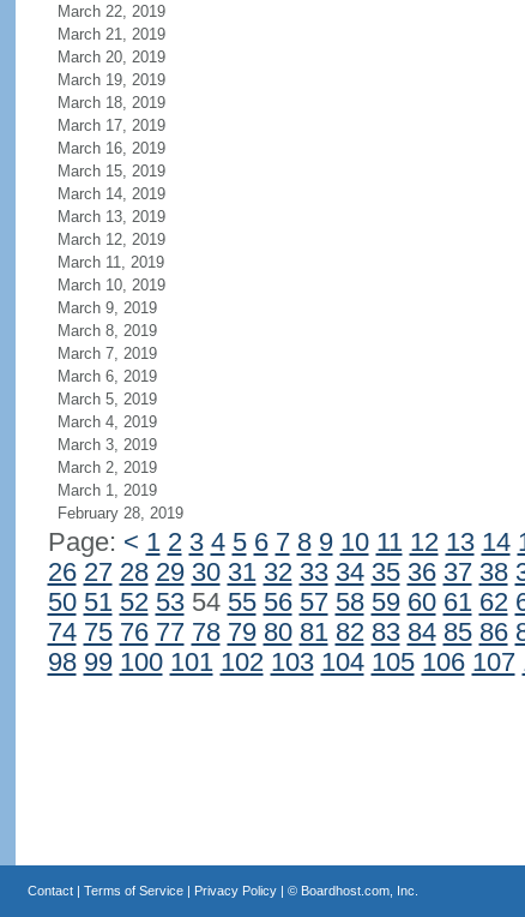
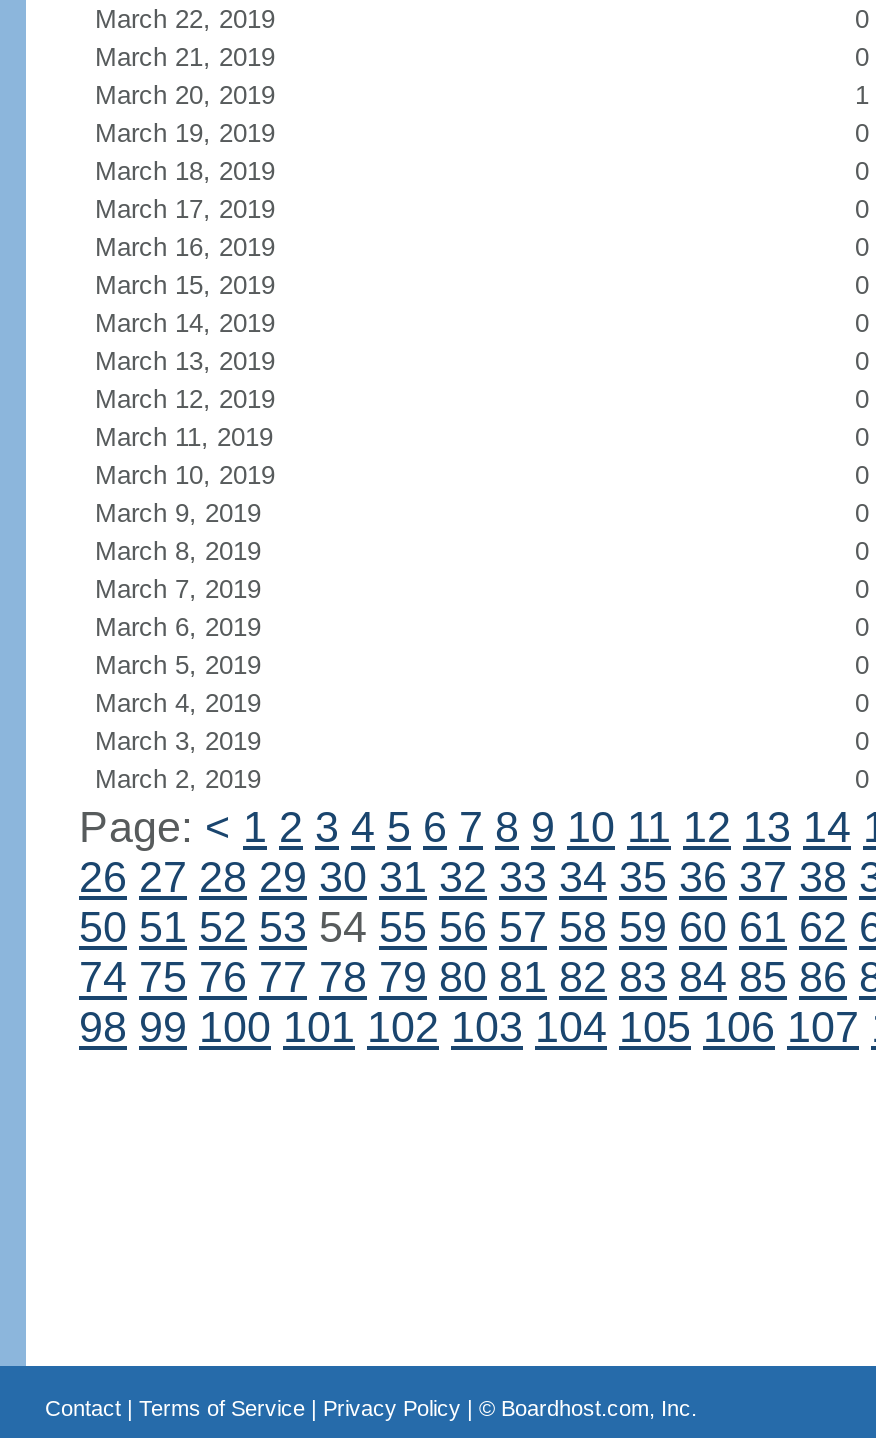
none -> [855,4,869,34] 0
none -> [855,42,869,72] 0
none -> [855,80,869,110] 1
none -> [855,118,869,148] 0
none -> [855,156,869,186] 0
none -> [855,194,869,224] 0
none -> [855,232,869,262] 0
none -> [855,270,869,300] 0
none -> [855,308,869,338] 0
none -> [855,346,869,376] 0
none -> [855,384,869,414] 0
none -> [855,422,869,452] 0
none -> [855,460,869,490] 0
none -> [855,498,869,528] 0
none -> [855,536,869,566] 0
none -> [855,574,869,604] 0
none -> [855,612,869,642] 0
none -> [855,650,869,680] 0
none -> [855,688,869,718] 0
none -> [855,726,869,756] 0
[57,481,183,522] March 1, 2019 | February 28, 2019 -> [855,764,869,794] 0

